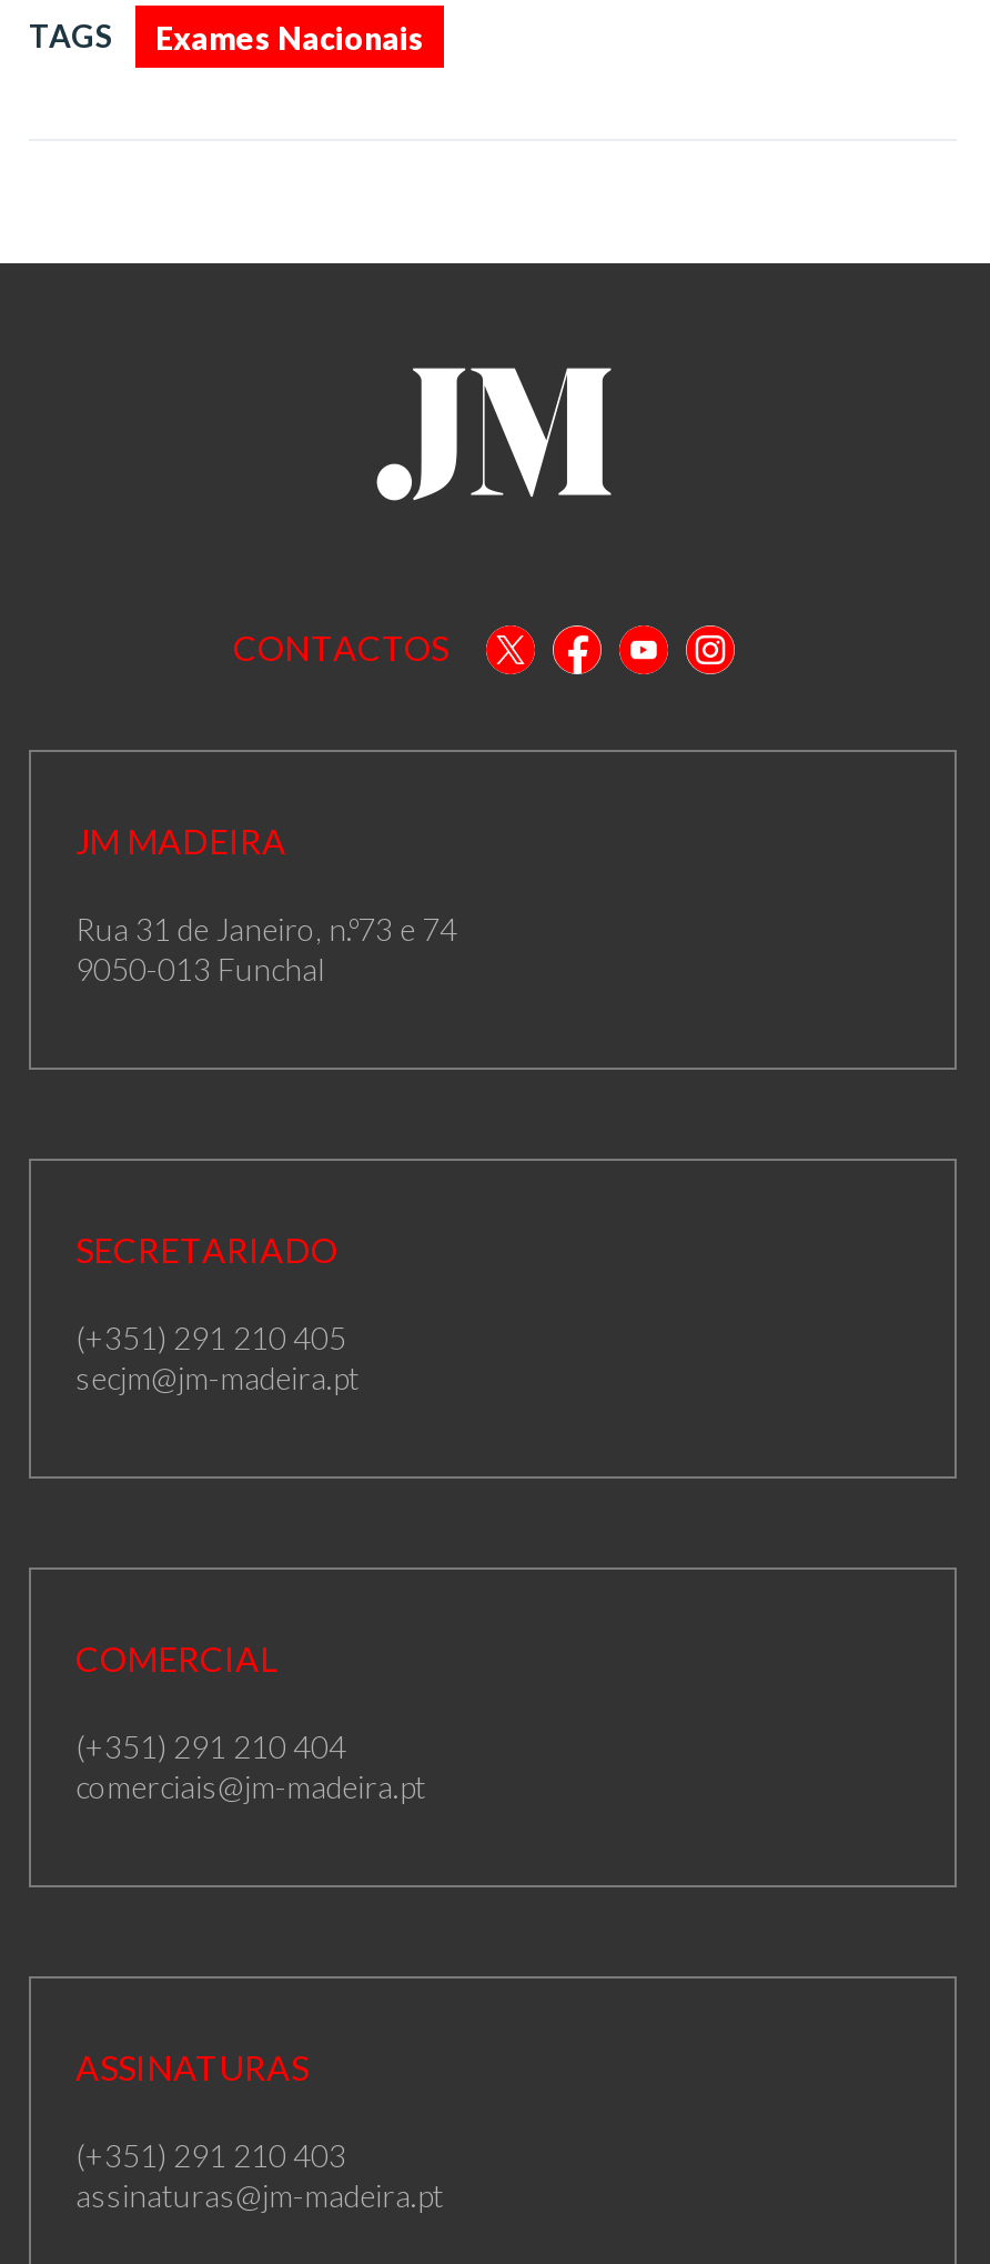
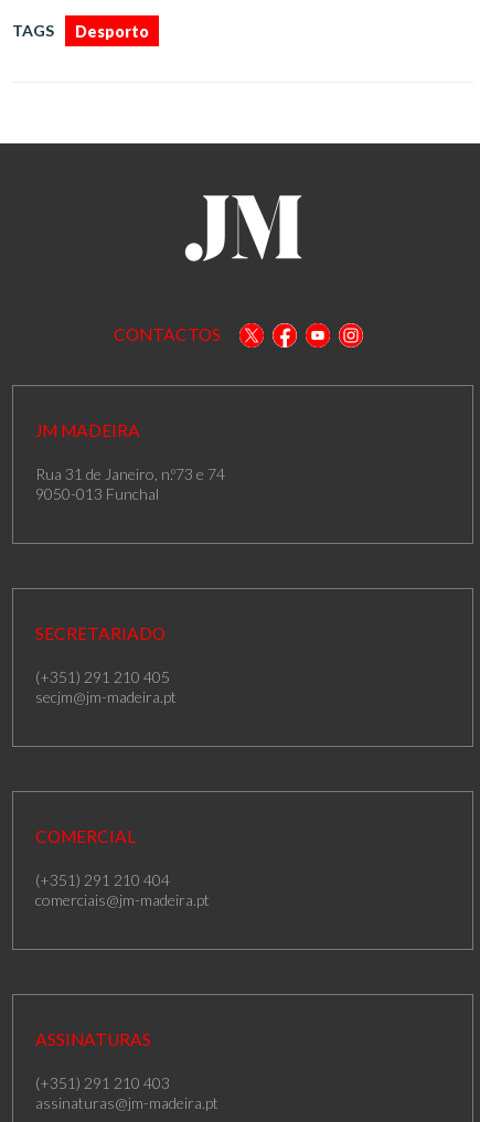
[155,20,424,57] Exames Nacionais -> [75,22,149,41] Desporto

